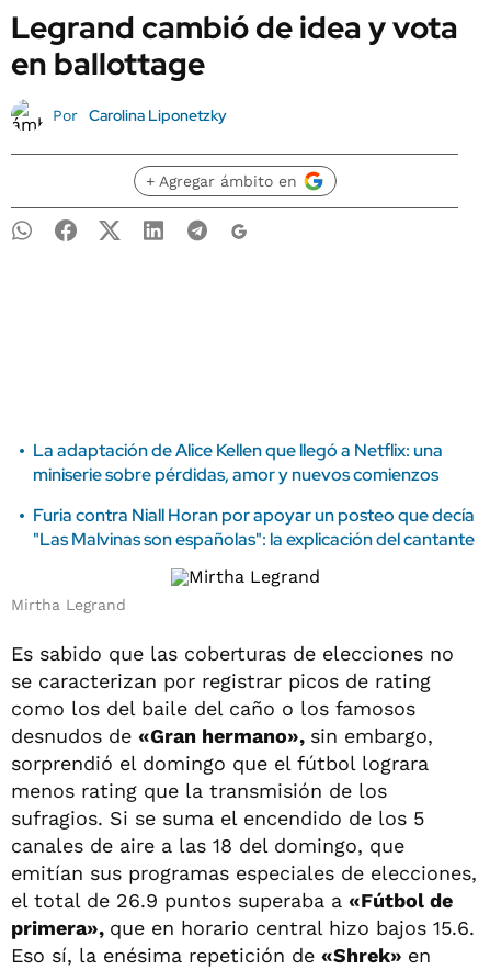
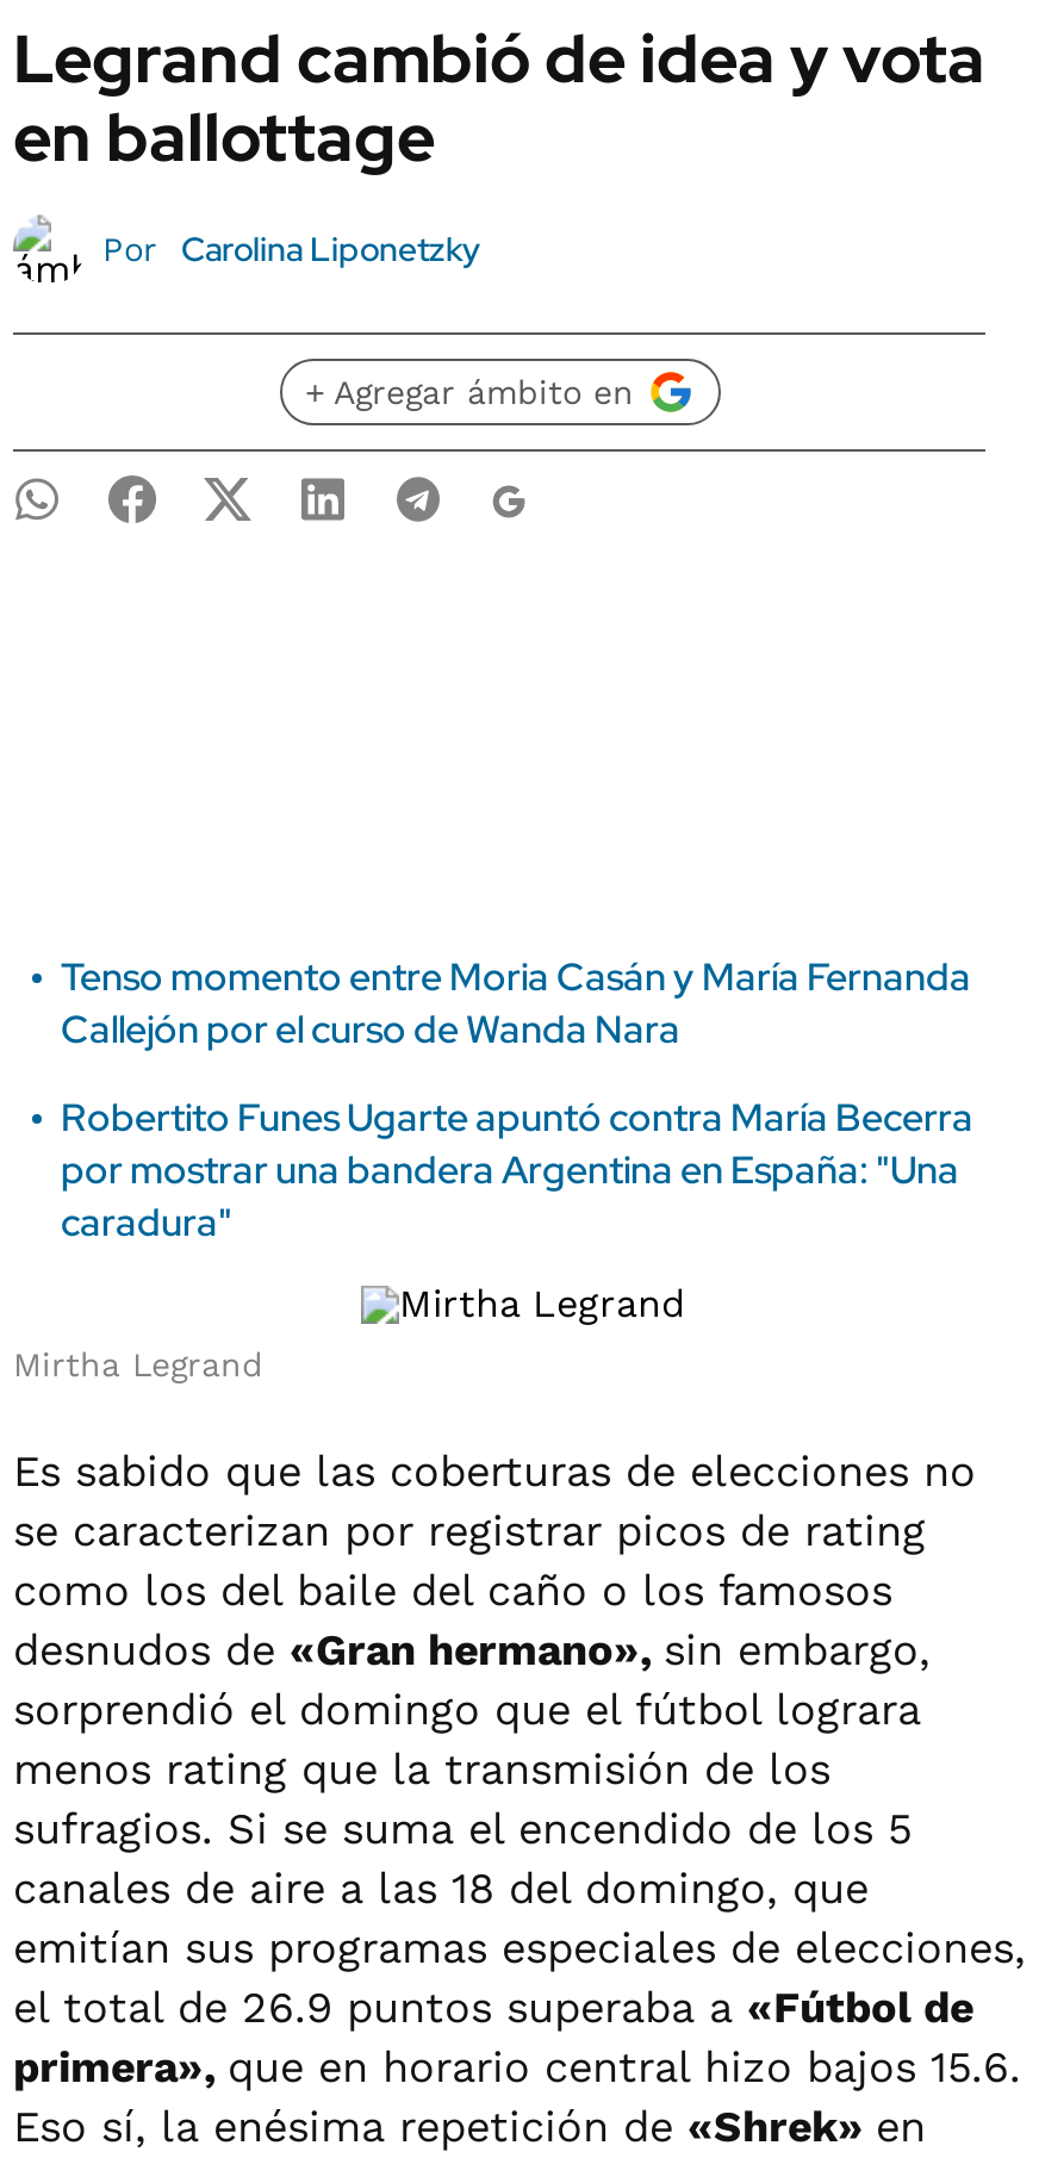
[33,439,443,486] La adaptación de Alice Kellen que llegó a Netflix: una | miniserie sobre pérdidas, amor y nuevos comienzos -> [61,952,971,1055] Tenso momento entre Moria Casán y María Fernanda | Callejón por el curso de Wanda Nara
[33,504,475,551] Furia contra Niall Horan por apoyar un posteo que decía | "Las Malvinas son españolas": la explicación del cantante -> [61,1093,973,1248] Robertito Funes Ugarte apuntó contra María Becerra | por mostrar una bandera Argentina en España: "Una | caradura"

